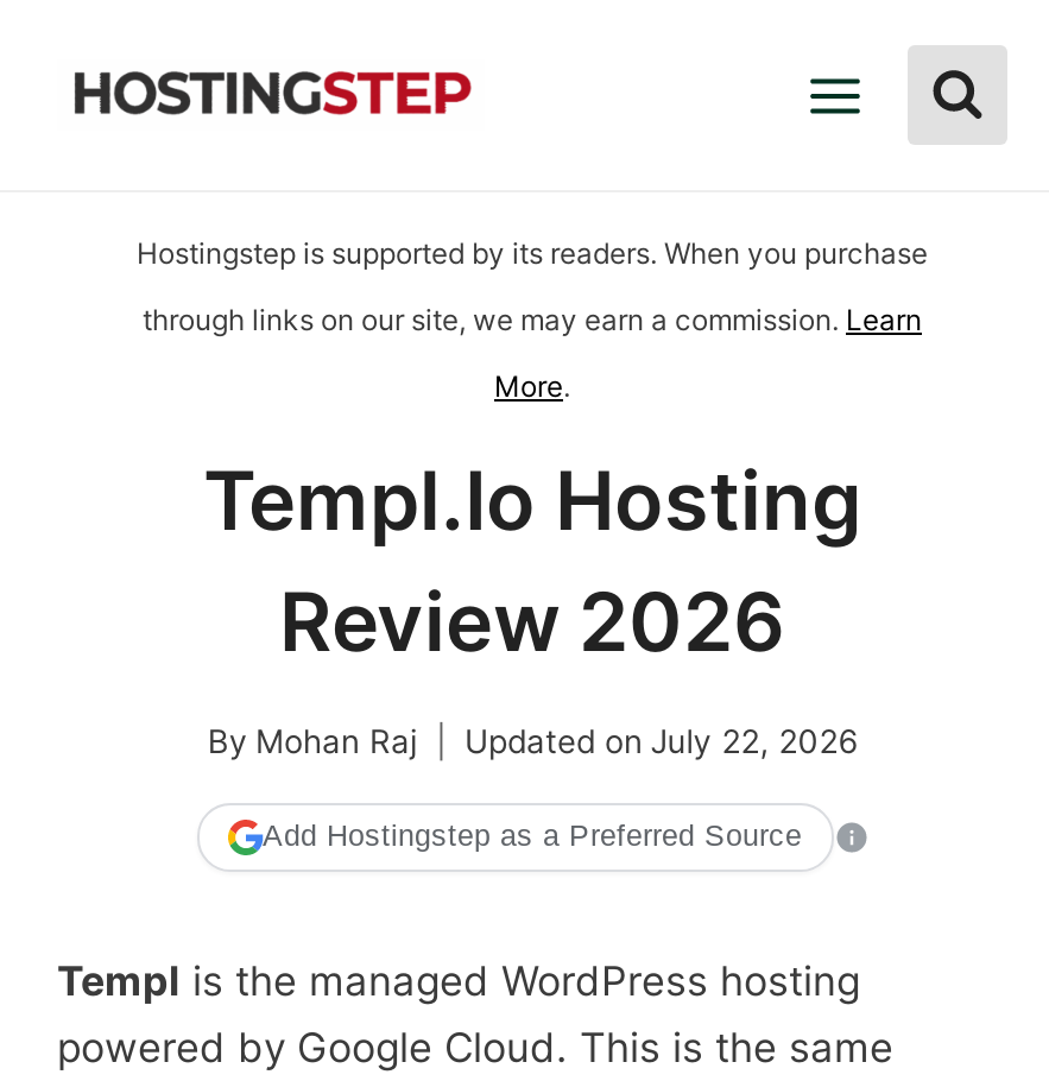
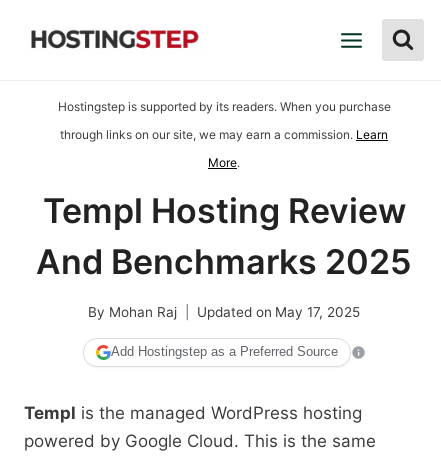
[203,451,861,670] Templ.io Hosting | Review 2026 -> [36,190,412,282] Templ Hosting Review | And Benchmarks 2025
[465,721,857,759] Updated on July 22, 2026 -> [196,304,360,320] Updated on May 17, 2025

